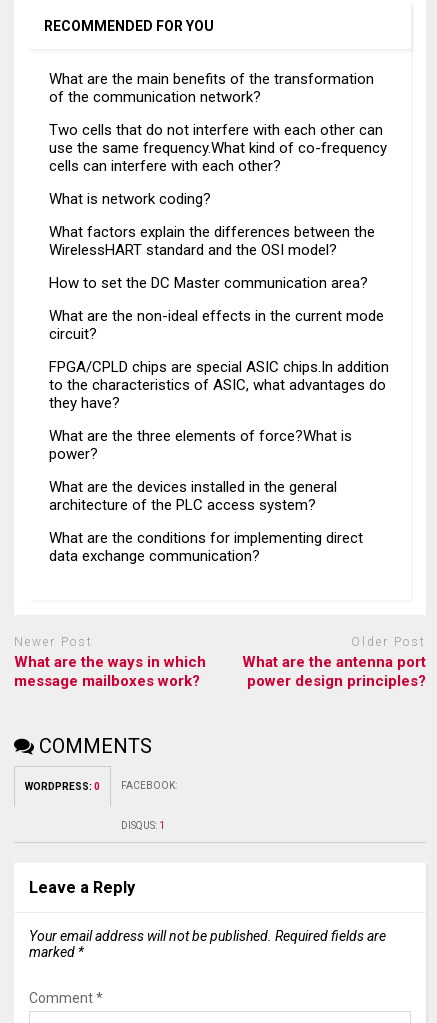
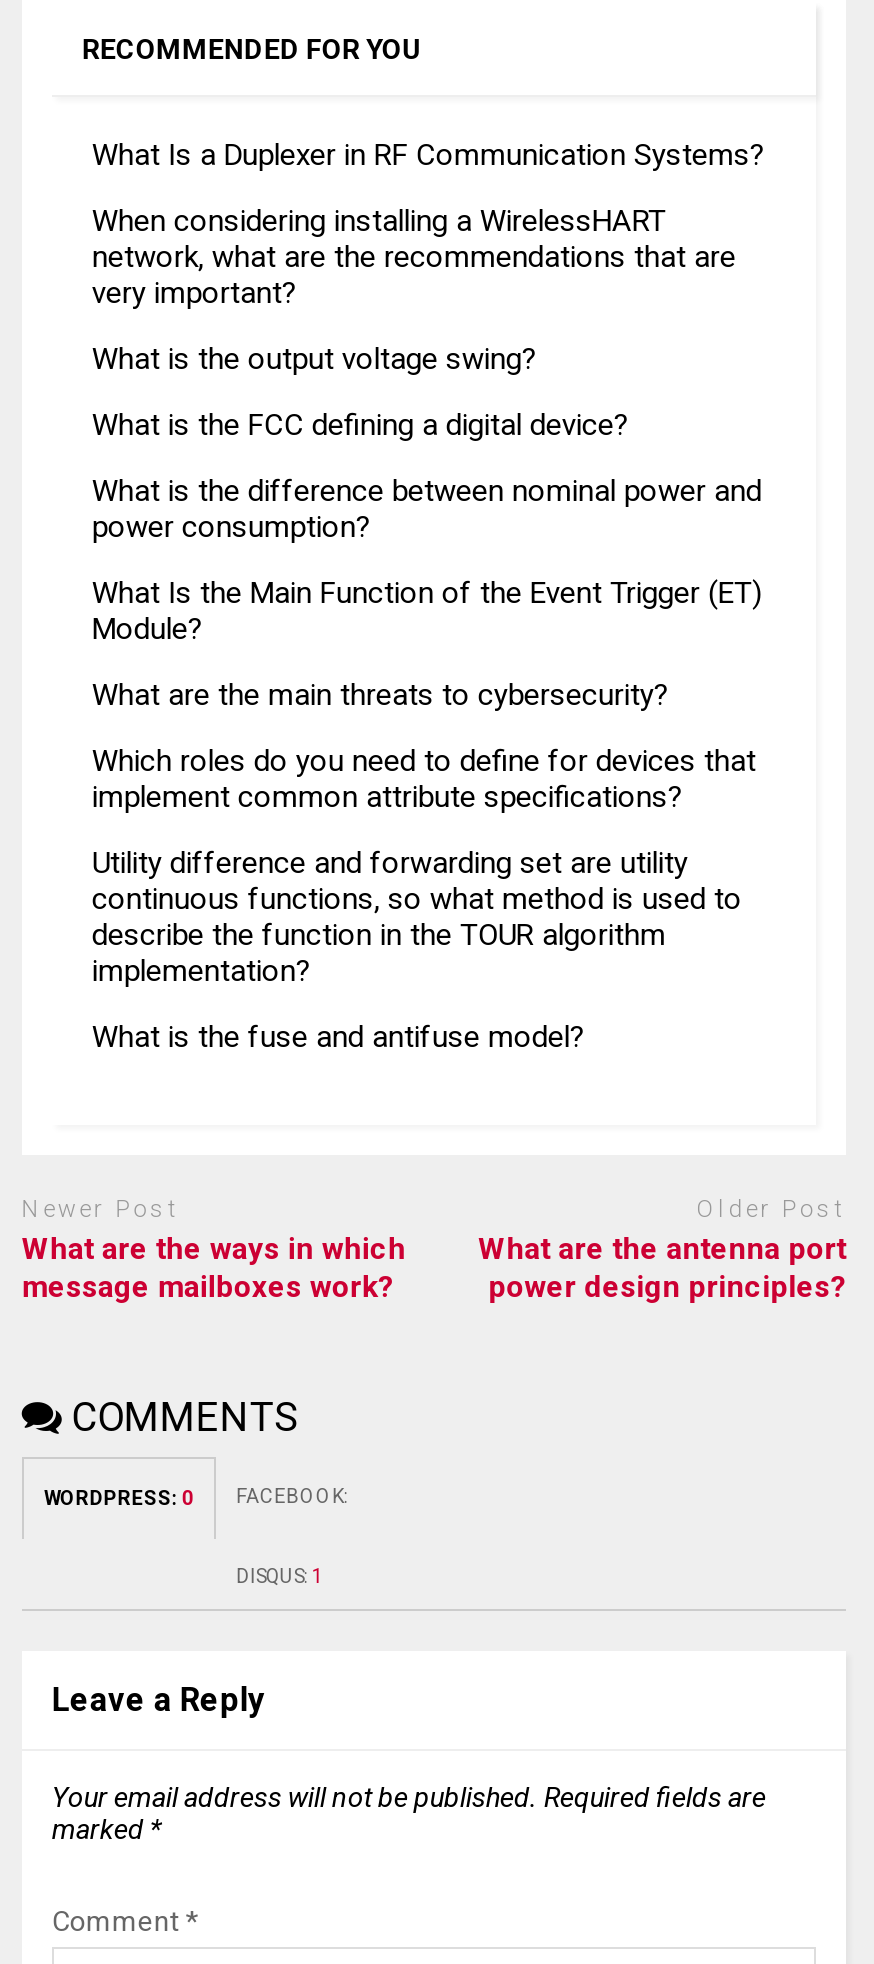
[49,70,374,106] What are the main benefits of the transformation | of the communication network? -> [92,136,766,172] What Is a Duplexer in RF Communication Systems?
[49,121,387,175] Two cells that do not interfere with each other can | use the same frequency.What kind of co-frequency | cells can interfere with each other? -> [92,202,736,310] When considering installing a WirelessHART | network, what are the recommendations that are | very important?
[49,190,211,208] What is network coding? -> [92,340,538,376] What is the output voltage swing?
[49,223,375,259] What factors explain the differences between the | WirelessHART standard and the OSI model? -> [92,406,630,442] What is the FCC defining a digital device?
[49,274,368,292] How to set the DC Master communication area? -> [92,472,762,544] What is the difference between nominal power and | power consumption?
[49,307,384,343] What are the non-ideal effects in the current mode | circuit? -> [92,574,762,646] What Is the Main Function of the Event Trigger (ET) | Module?
[49,358,389,412] FPGA/CPLD chips are special ASIC chips.In addition | to the characteristics of ASIC, what advantages do | they have? -> [92,676,670,712] What are the main threats to cybersecurity?
[49,427,352,463] What are the three elements of force?What is | power? -> [92,742,756,814] Which roles do you need to define for devices that | implement common attribute specifications?
[49,478,337,514] What are the devices installed in the general | architecture of the PLC access system? -> [92,844,742,988] Utility difference and forwarding set are utility | continuous functions, so what method is used to | describe the function in the TOUR algorithm | implementation?
[49,529,363,565] What are the conditions for implementing direct | data exchange communication? -> [92,1018,586,1054] What is the fuse and antifuse model?

